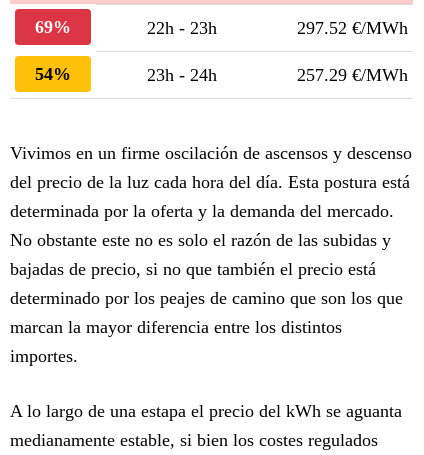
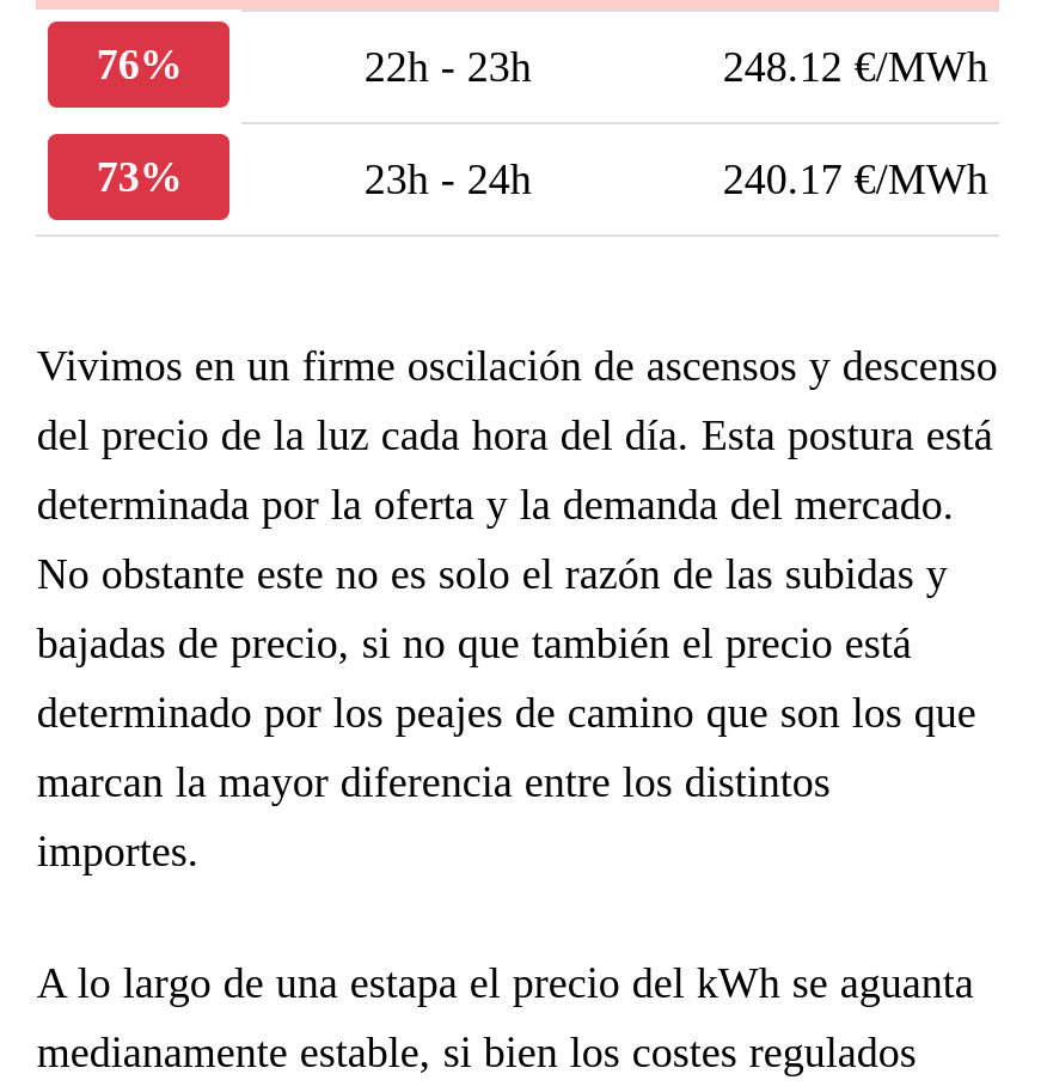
[35,17,71,37] 69% -> [97,40,183,88] 76%
[297,18,408,38] 297.52 €/MWh -> [723,42,988,90] 248.12 €/MWh
[35,64,71,84] 54% -> [97,152,183,200] 73%
[297,65,408,85] 257.29 €/MWh -> [723,155,988,202] 240.17 €/MWh

